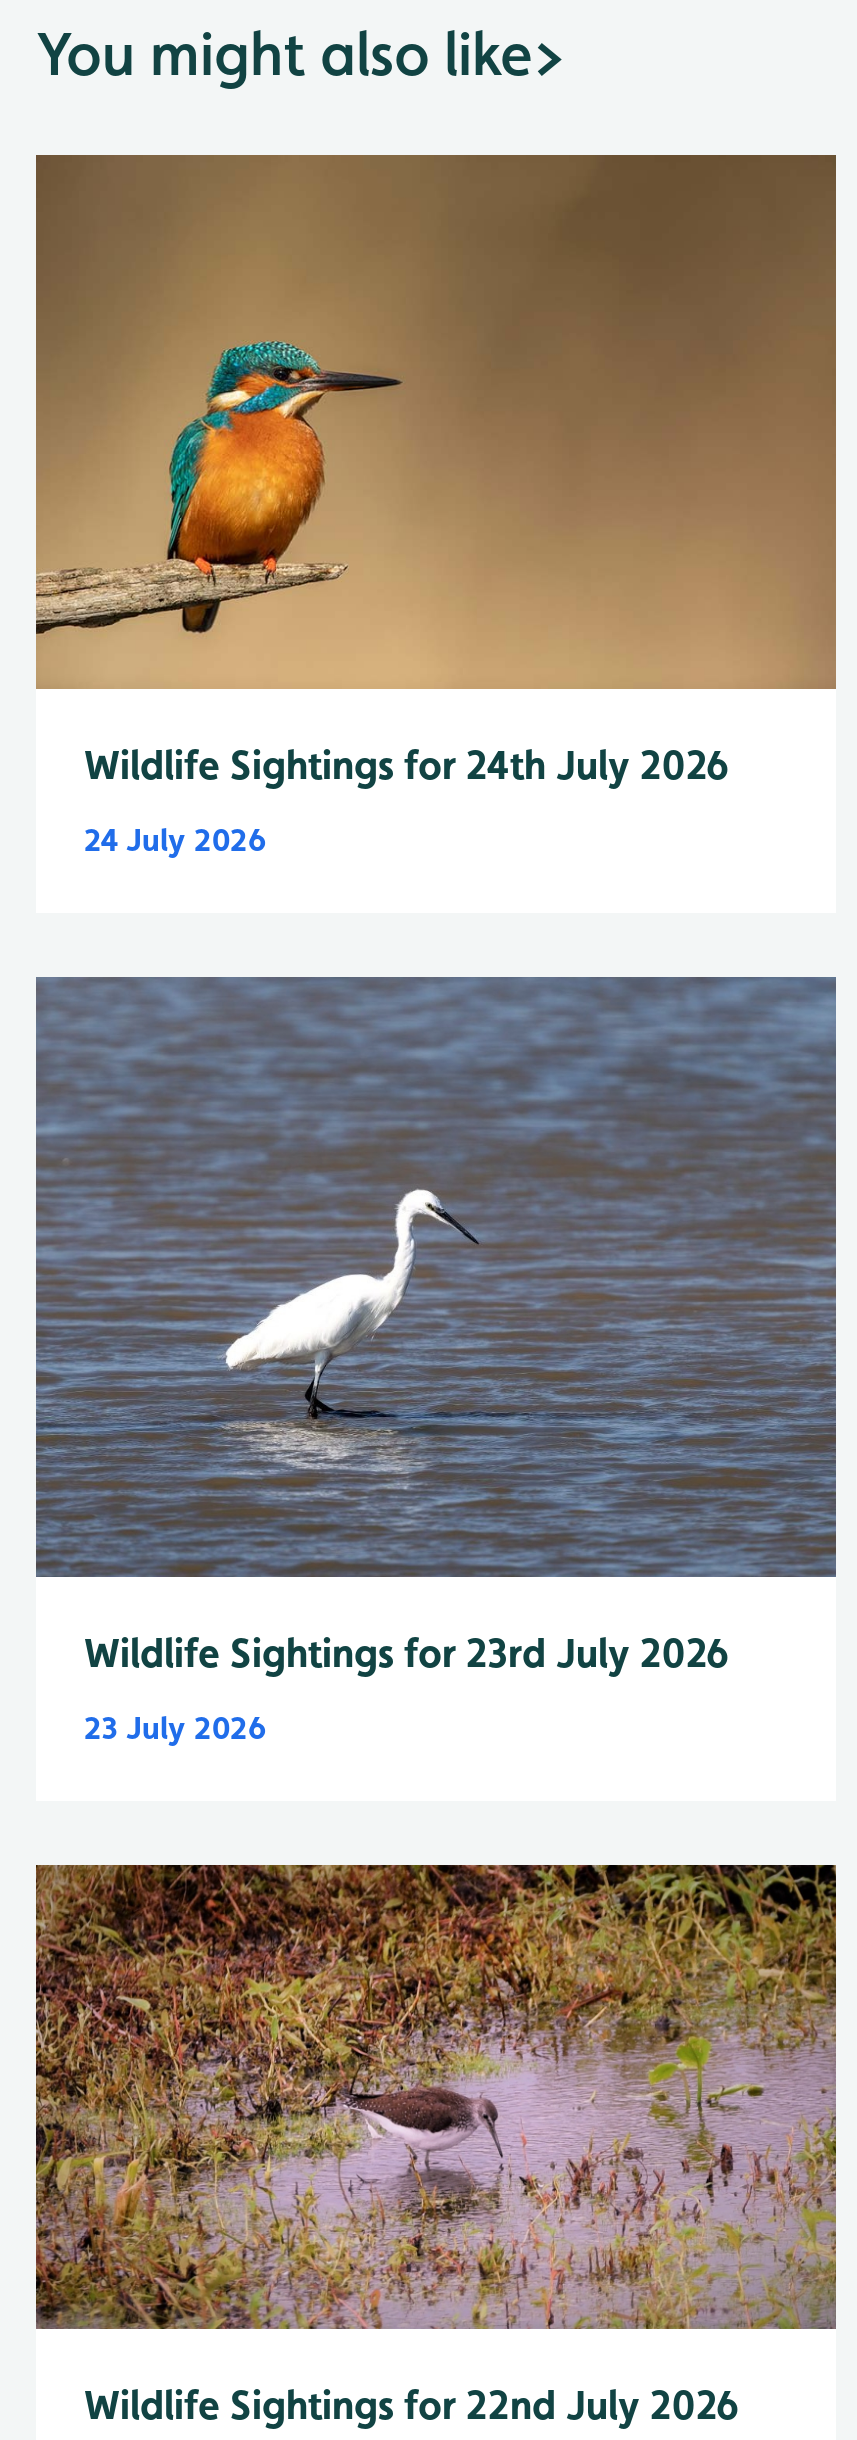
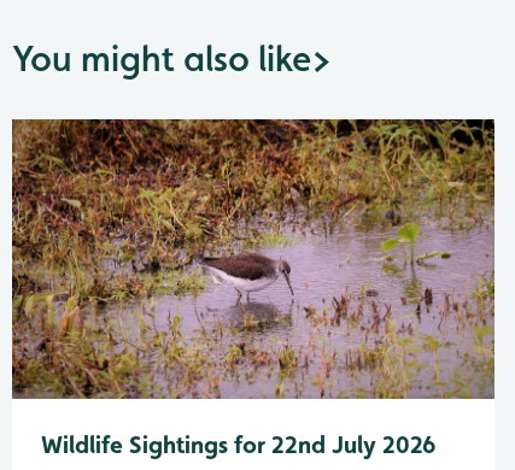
[34,153,838,858] [image] | Wildlife Sightings for 24th July 2026 | 24 July 2026 -> none
[34,975,838,1746] [image] | Wildlife Sightings for 23rd July 2026 | 23 July 2026 -> none

